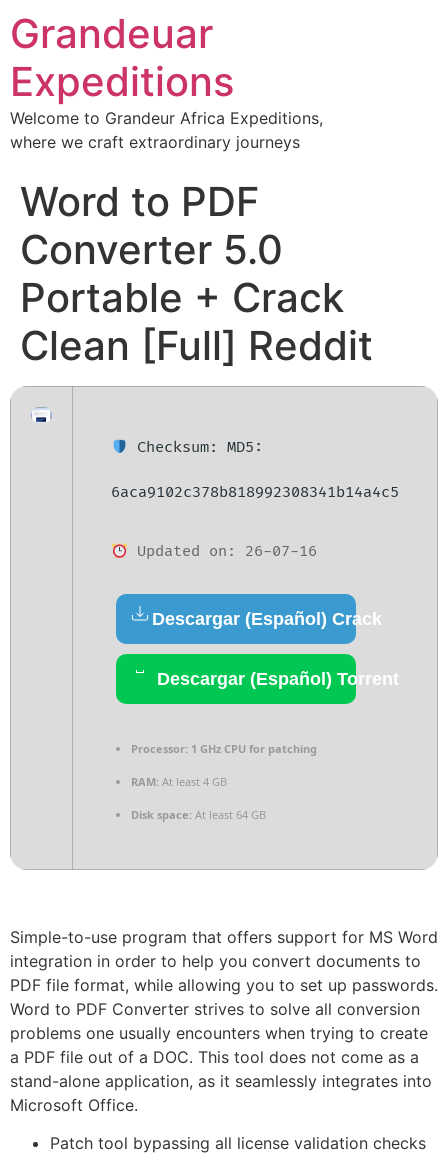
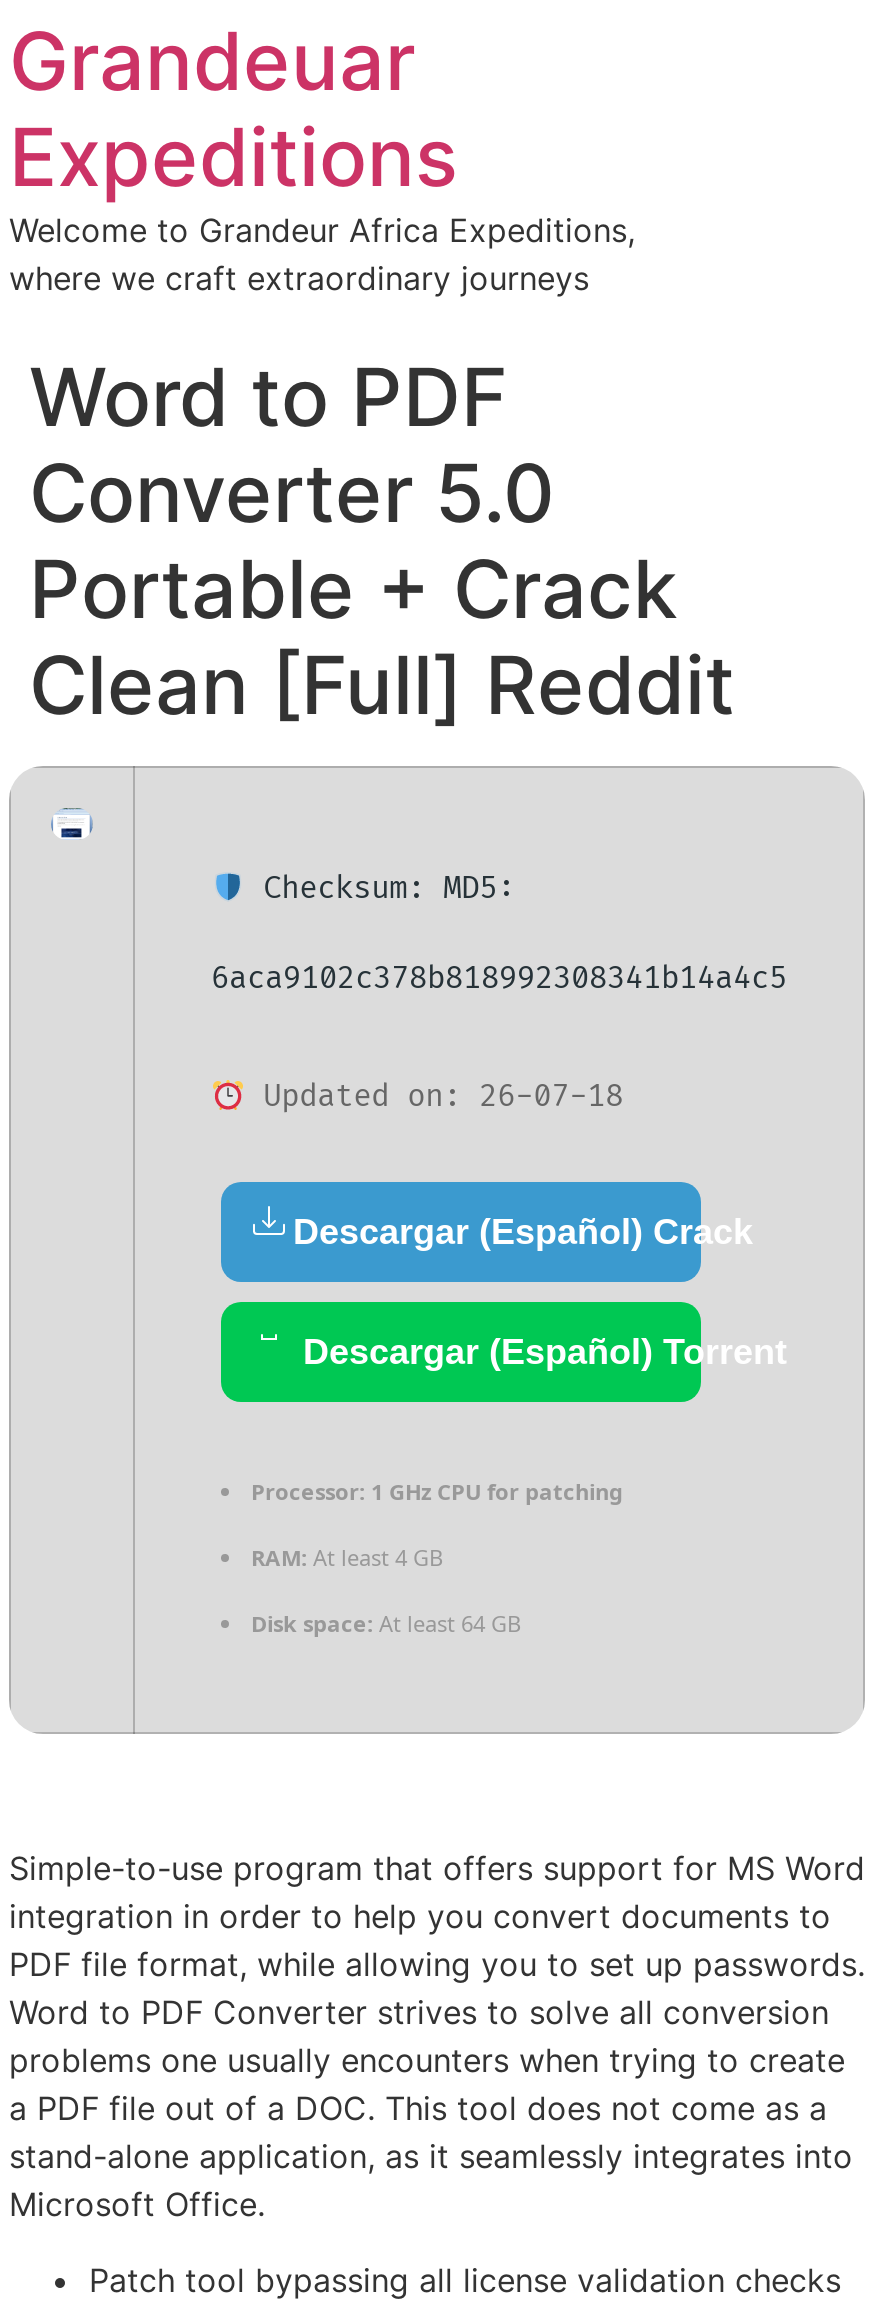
[128,542,317,561] Updated on: 26-07-16 -> [245,1079,623,1117] Updated on: 26-07-18

